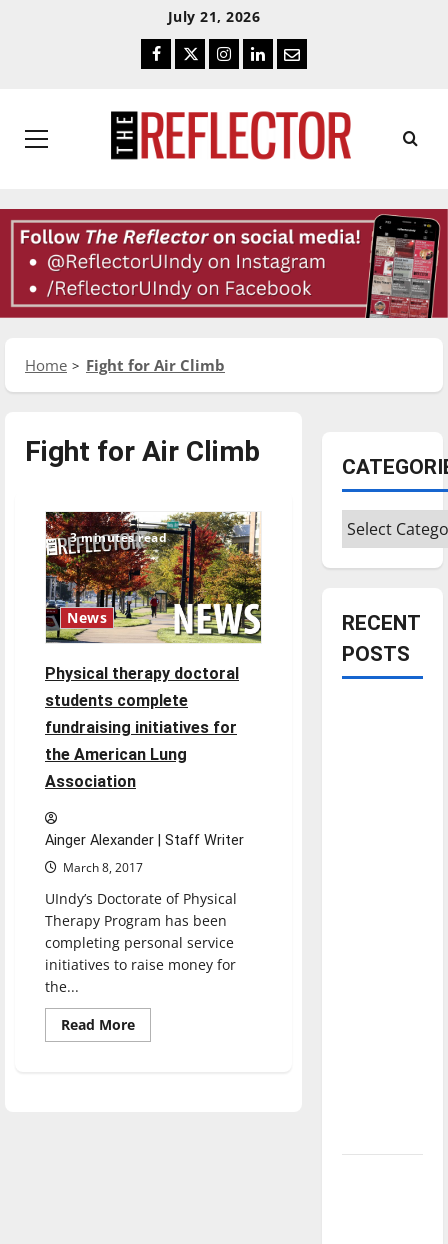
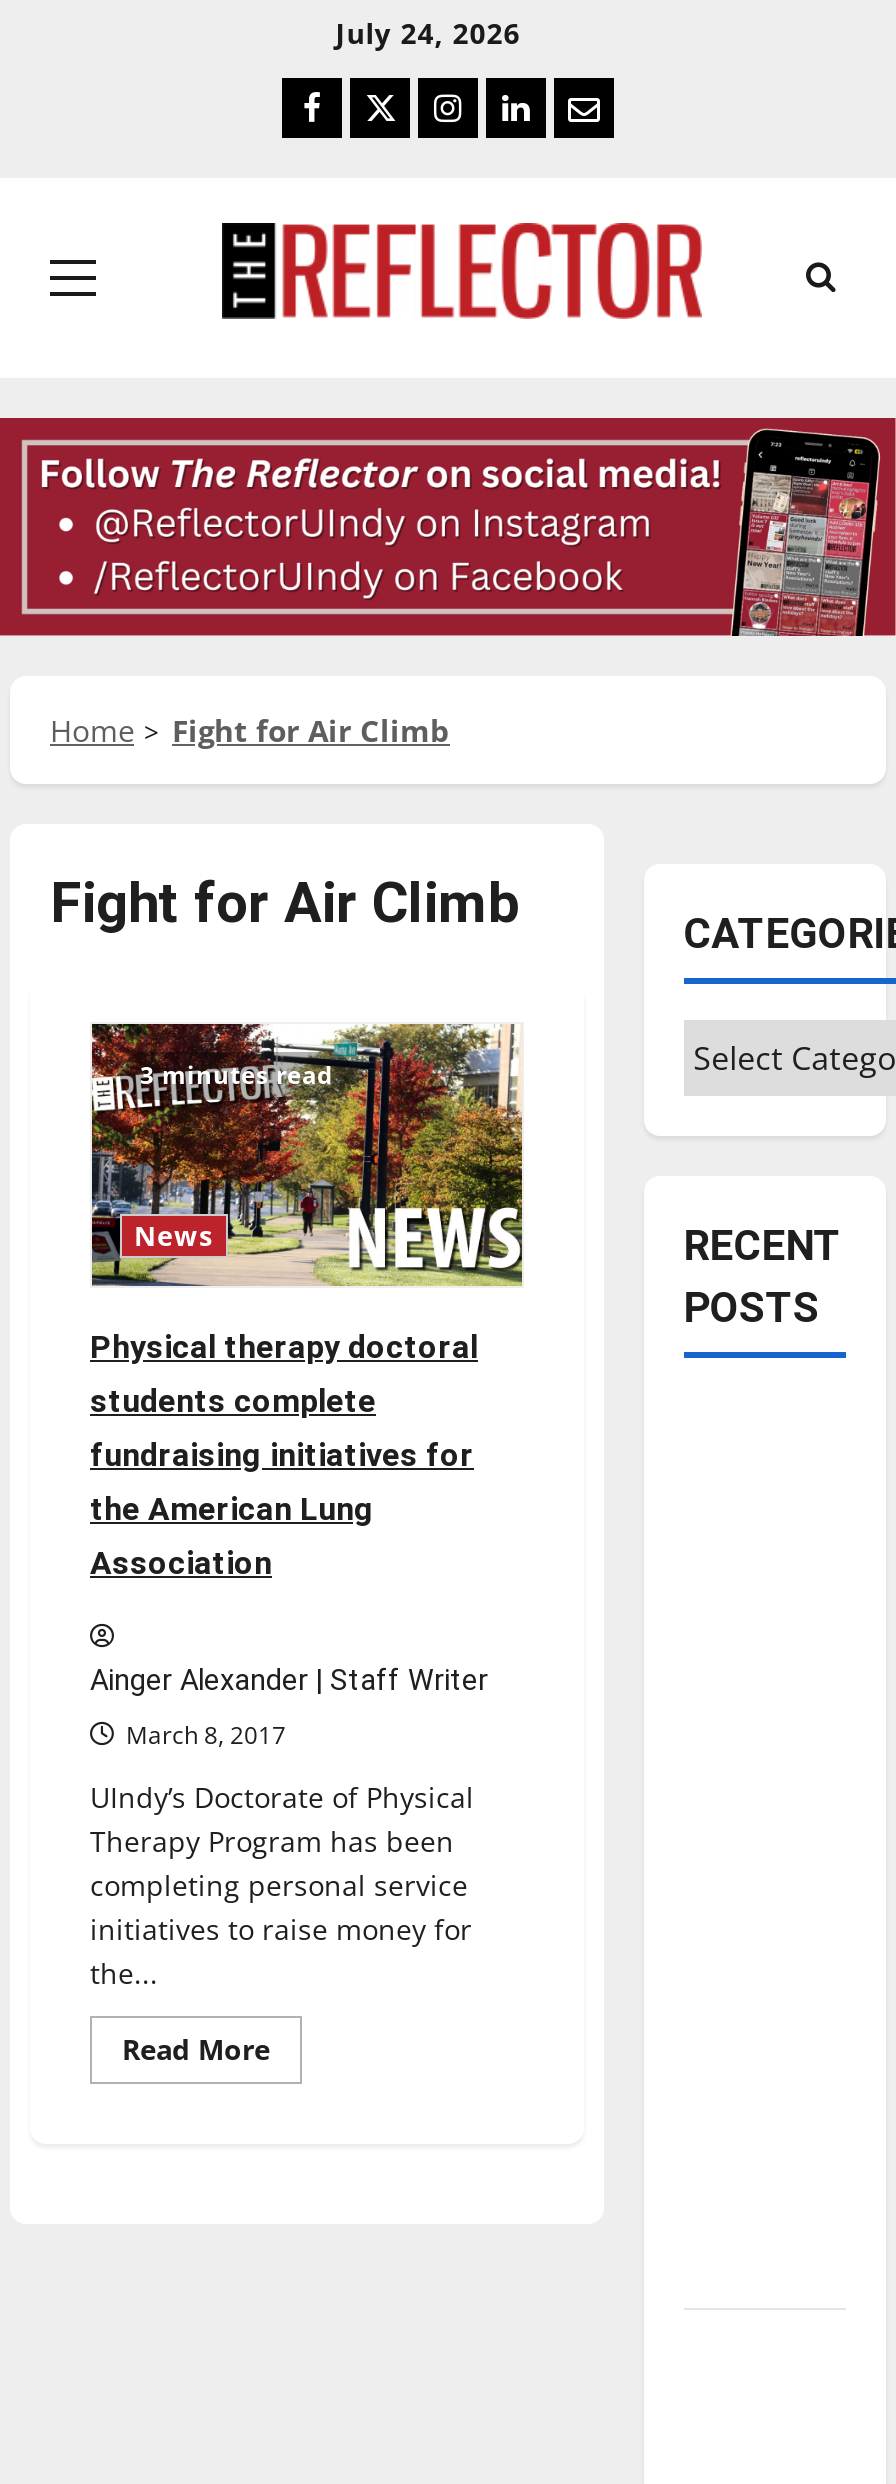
[168,7,260,26] July 21, 2026 -> [336,14,520,52] July 24, 2026

